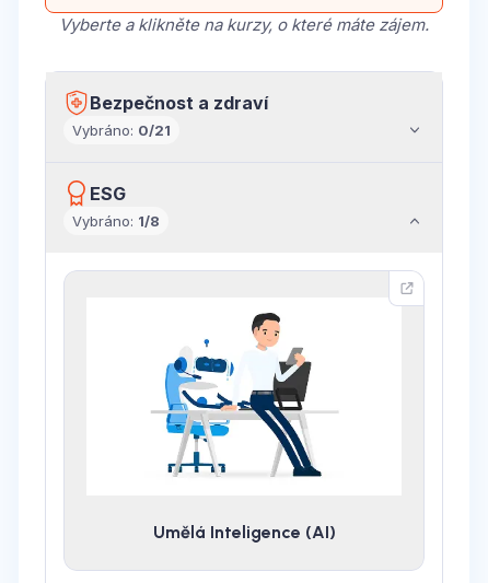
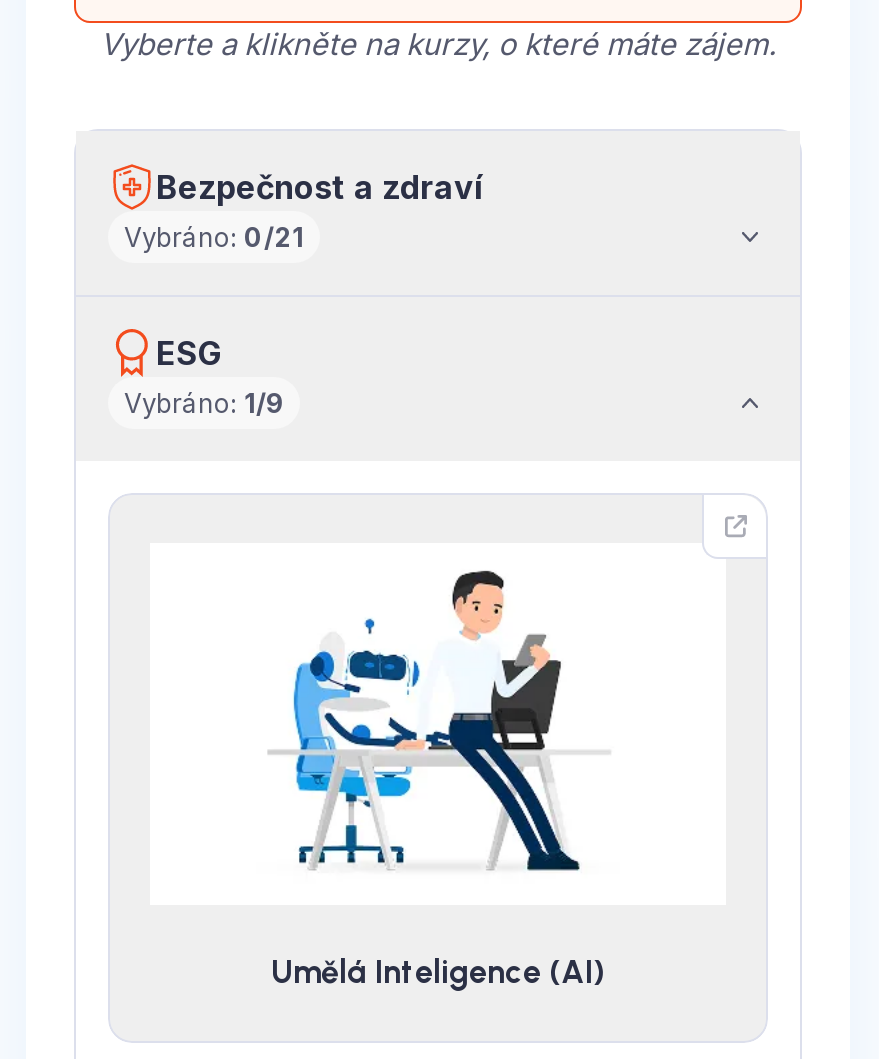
[72,212,160,230] Vybráno: 1/8 -> [124,387,284,419] Vybráno: 1/9

